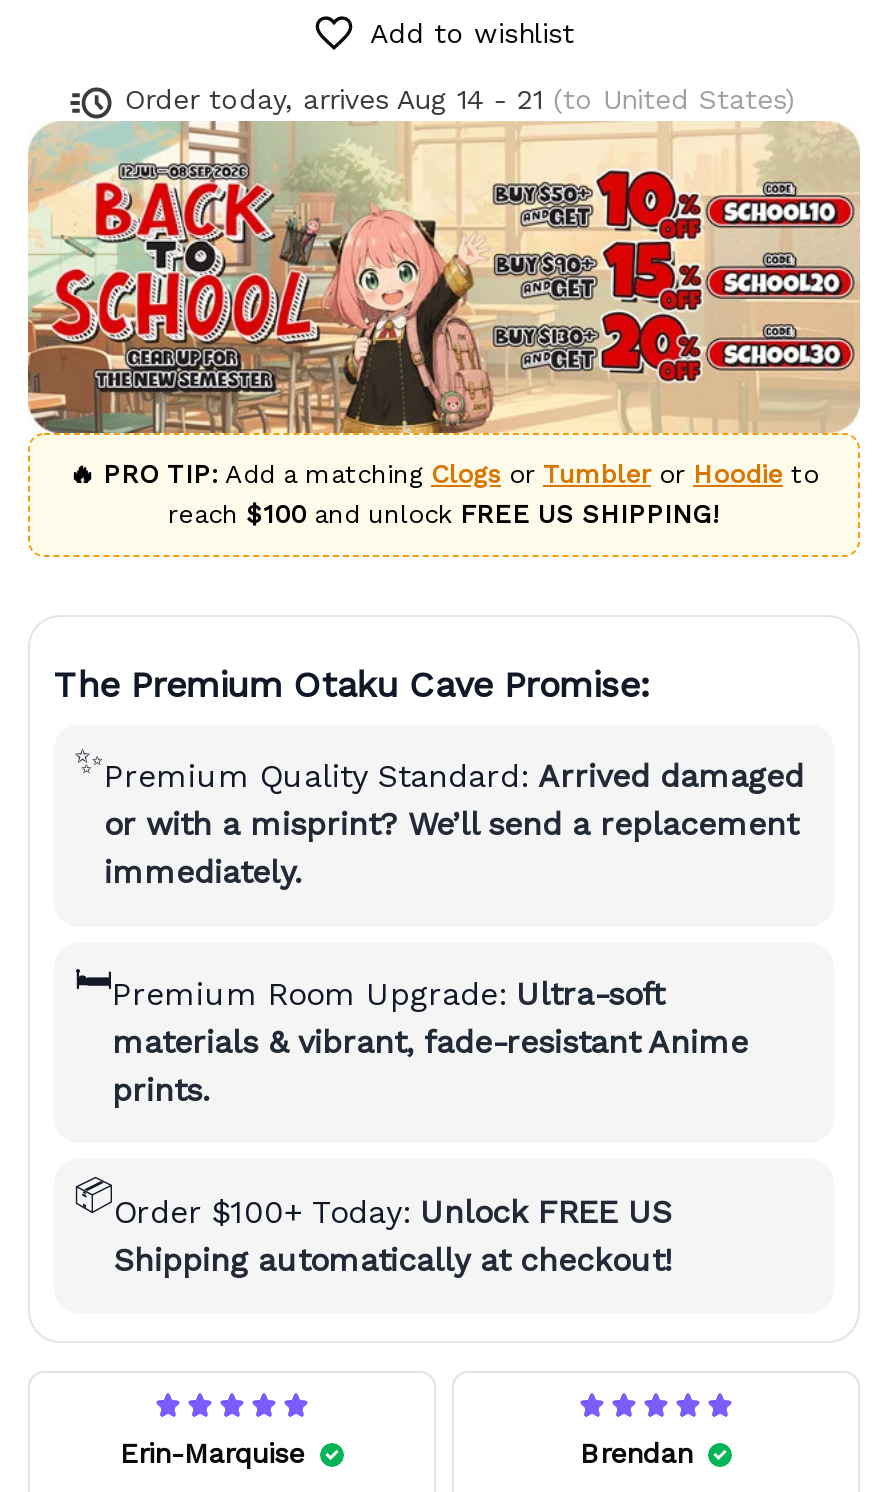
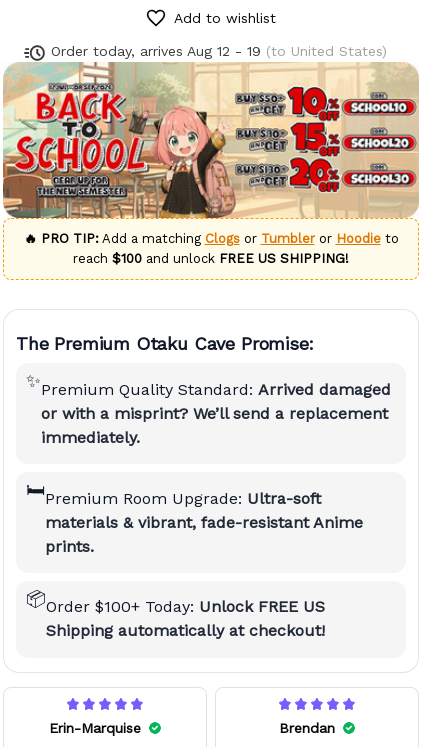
[125,82,795,114] Order today, arrives Aug 14 - 21 (to United States) -> [51,43,387,59] Order today, arrives Aug 12 - 19 (to United States)

